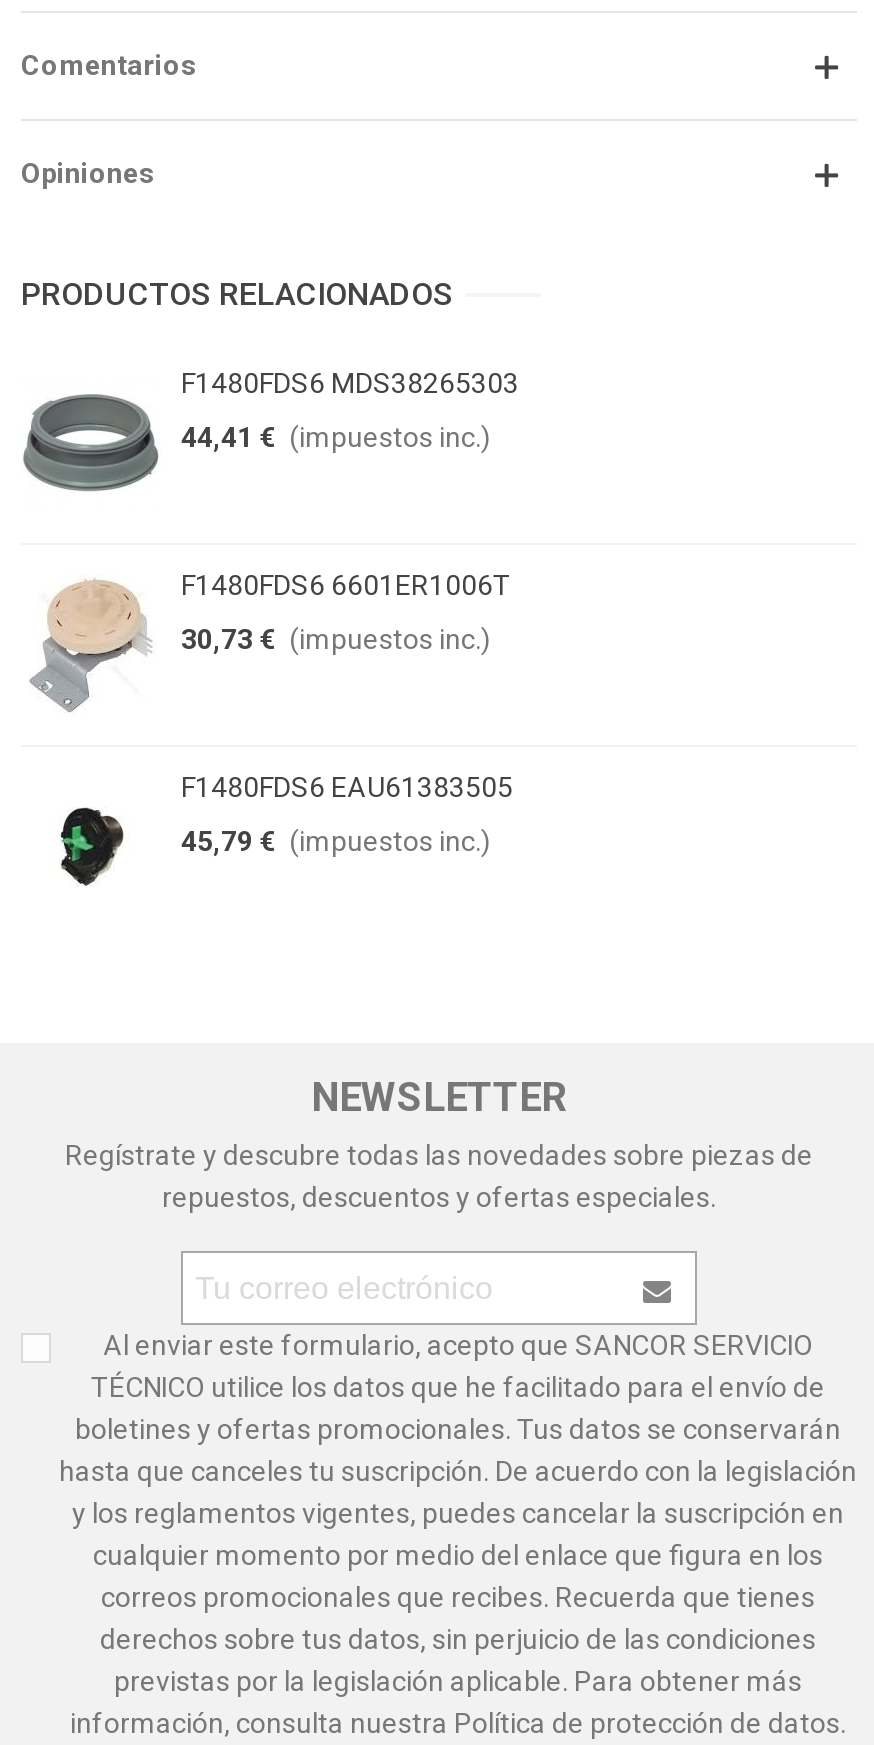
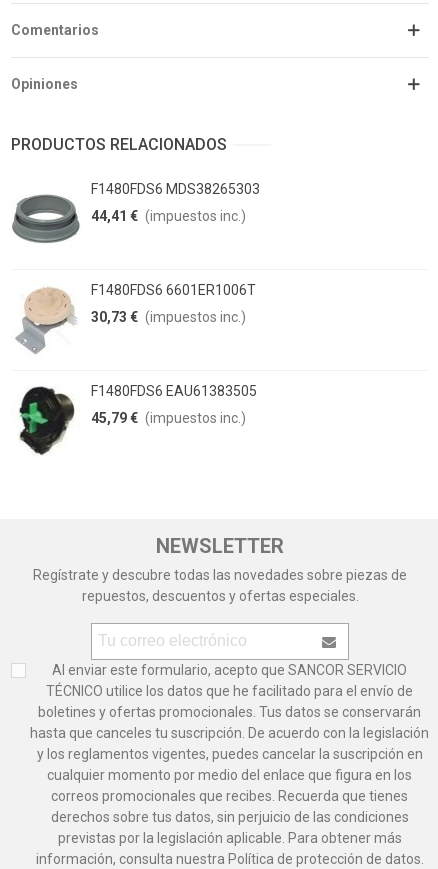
[37,779,149,917] [image] -> [18,385,76,456] [image]

